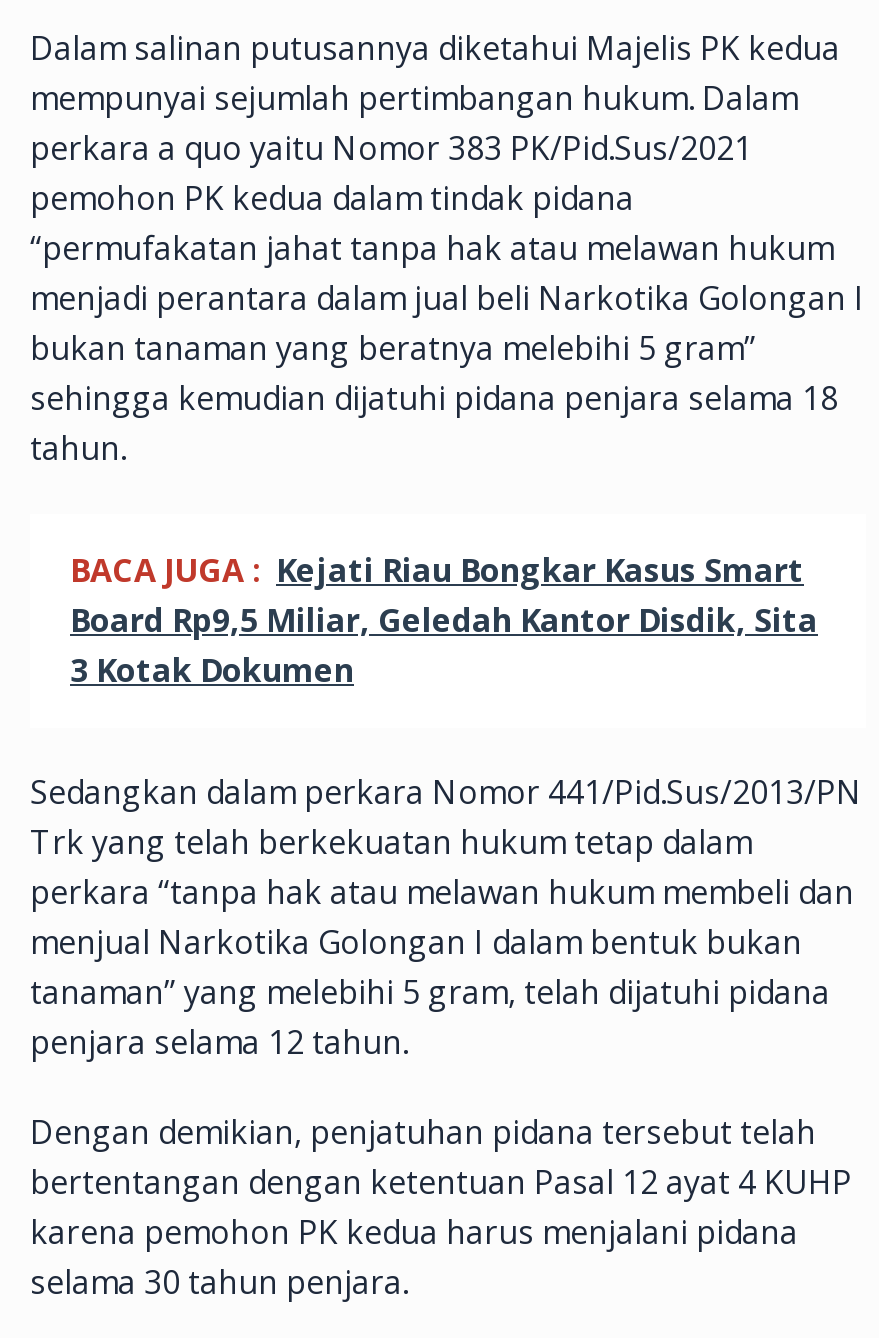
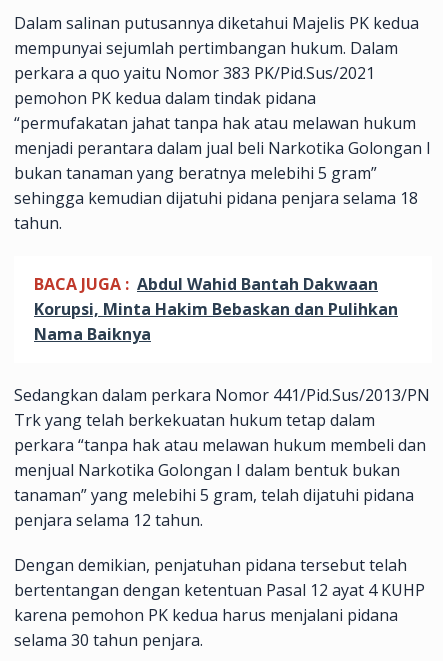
[70,548,818,692] BACA JUGA : Kejati Riau Bongkar Kasus Smart | Board Rp9,5 Miliar, Geledah Kantor Disdik, Sita | 3 Kotak Dokumen -> [34,273,398,345] BACA JUGA : Abdul Wahid Bantah Dakwaan | Korupsi, Minta Hakim Bebaskan dan Pulihkan | Nama Baiknya

